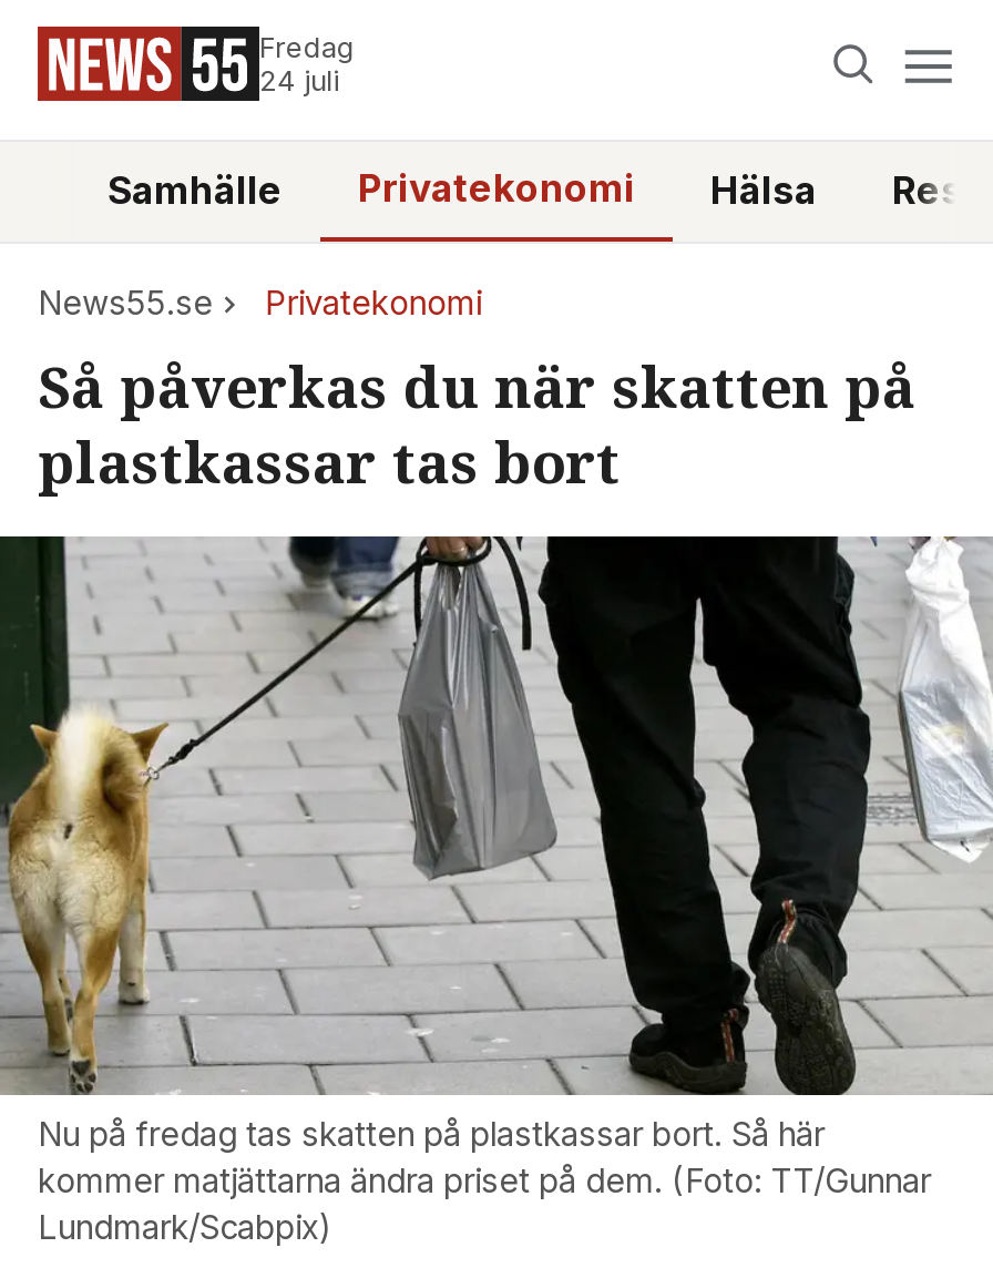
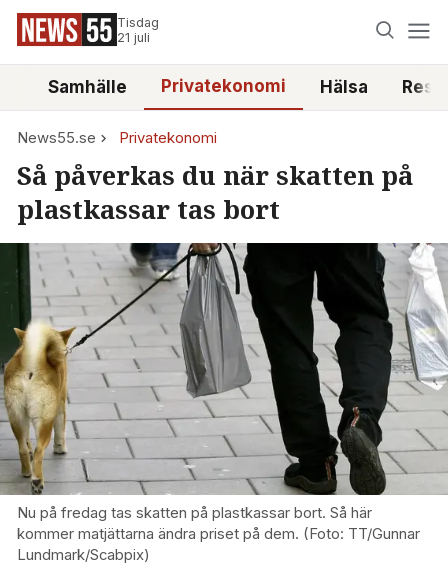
[259,31,355,98] Fredag | 24 juli -> [117,15,159,45] Tisdag | 21 juli

